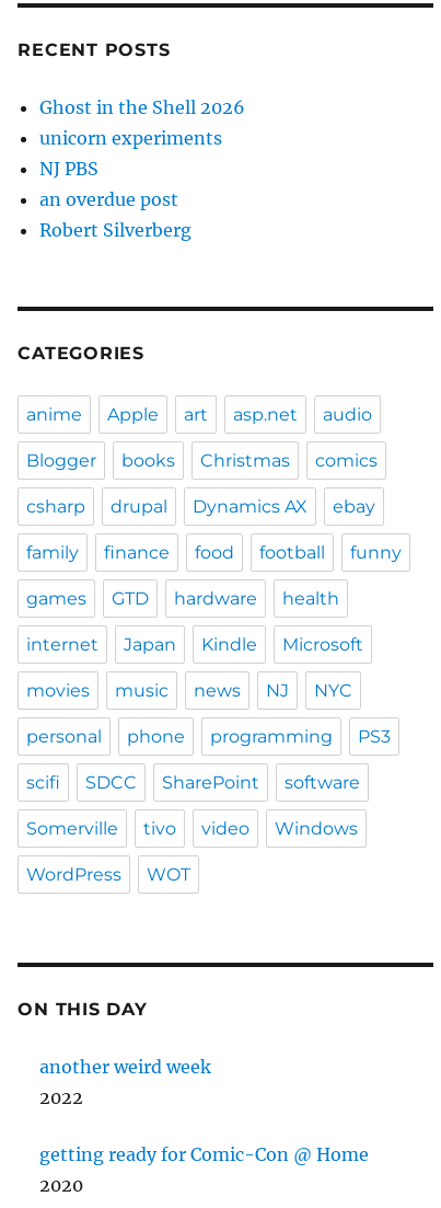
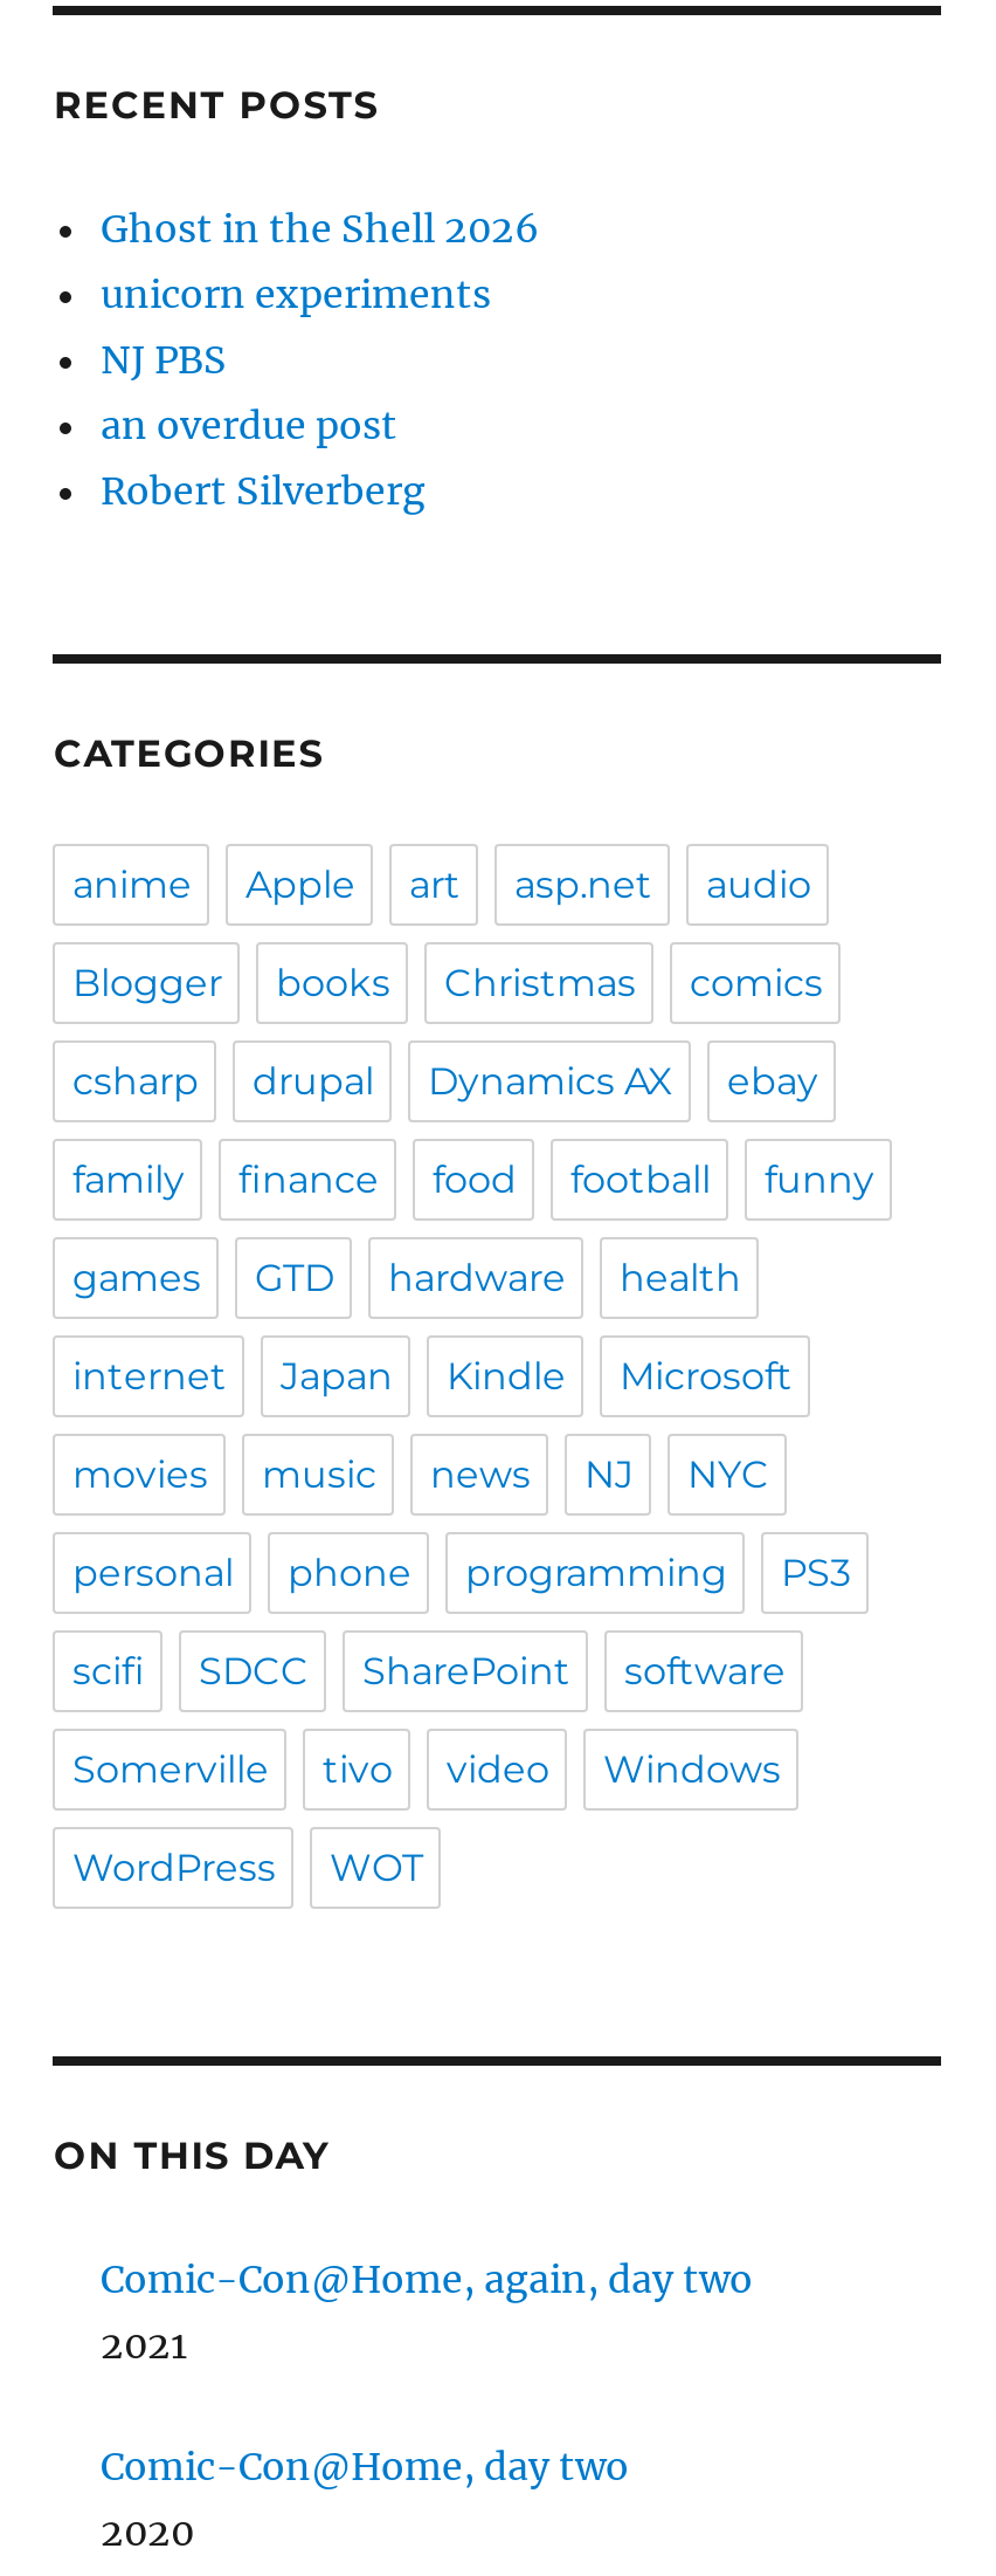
[40,1056,212,1108] another weird week | 2022 -> [101,2256,753,2368] Comic-Con@Home, again, day two | 2021
[40,1143,369,1165] getting ready for Comic-Con @ Home -> [101,2443,629,2490] Comic-Con@Home, day two

